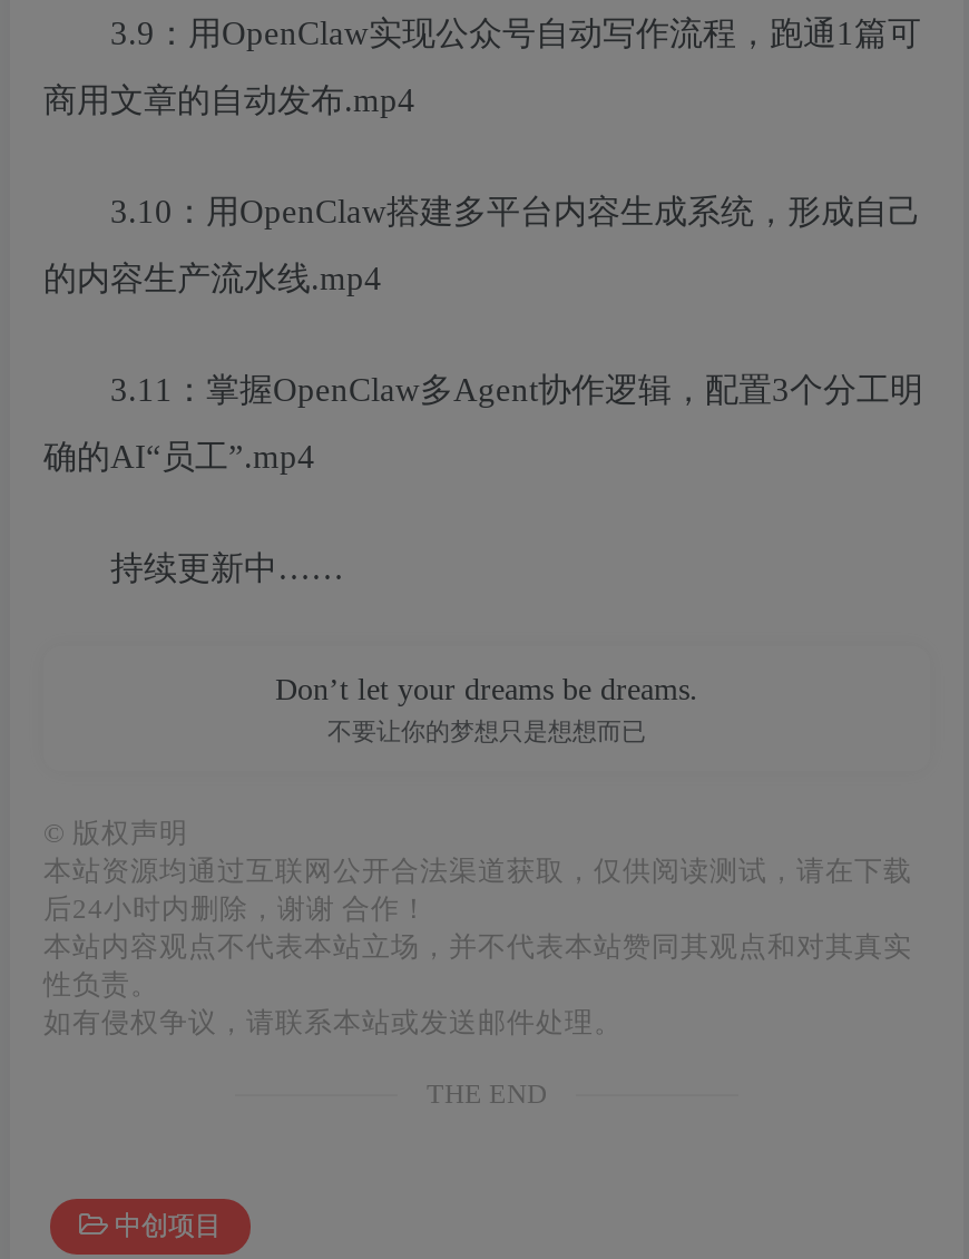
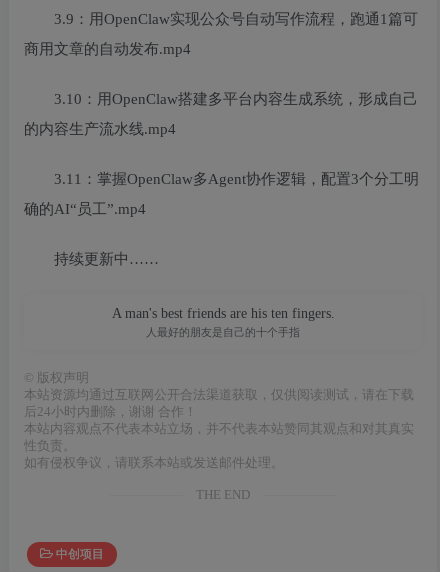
[275,673,698,744] Don’t let your dreams be dreams. | 不要让你的梦想只是想想而已 -> [111,306,334,338] A man's best friends are his ten fingers. | 人最好的朋友是自己的十个手指

